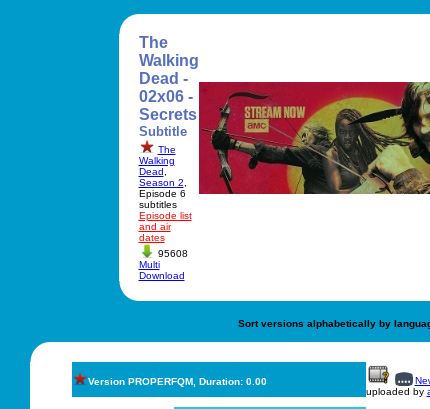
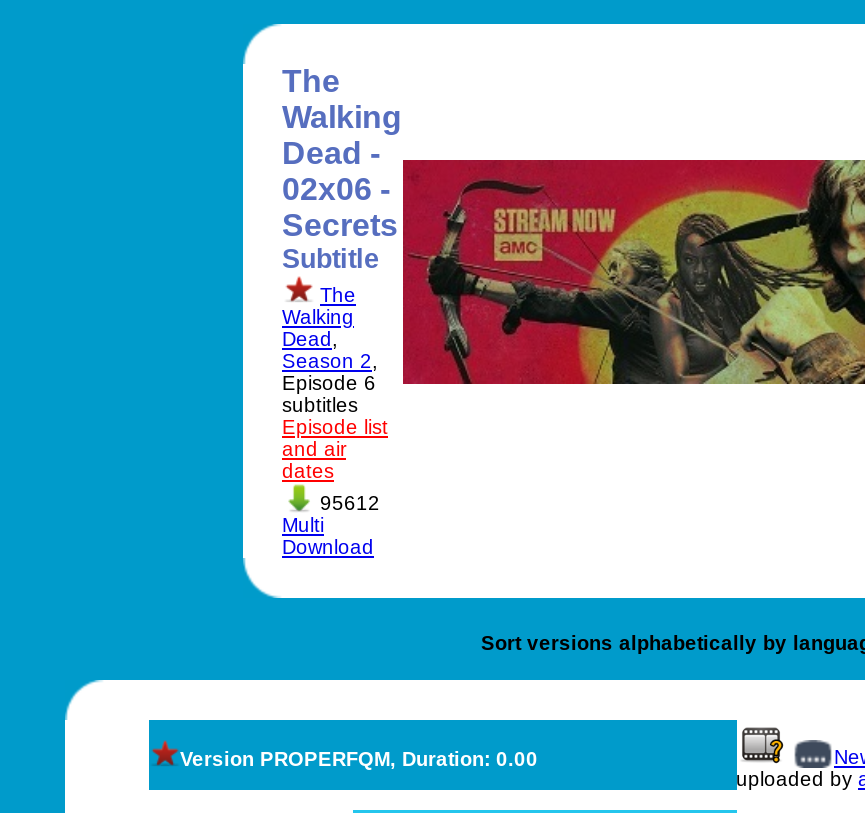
[154,248,187,259] 95608 -> [314,492,380,514] 95612

